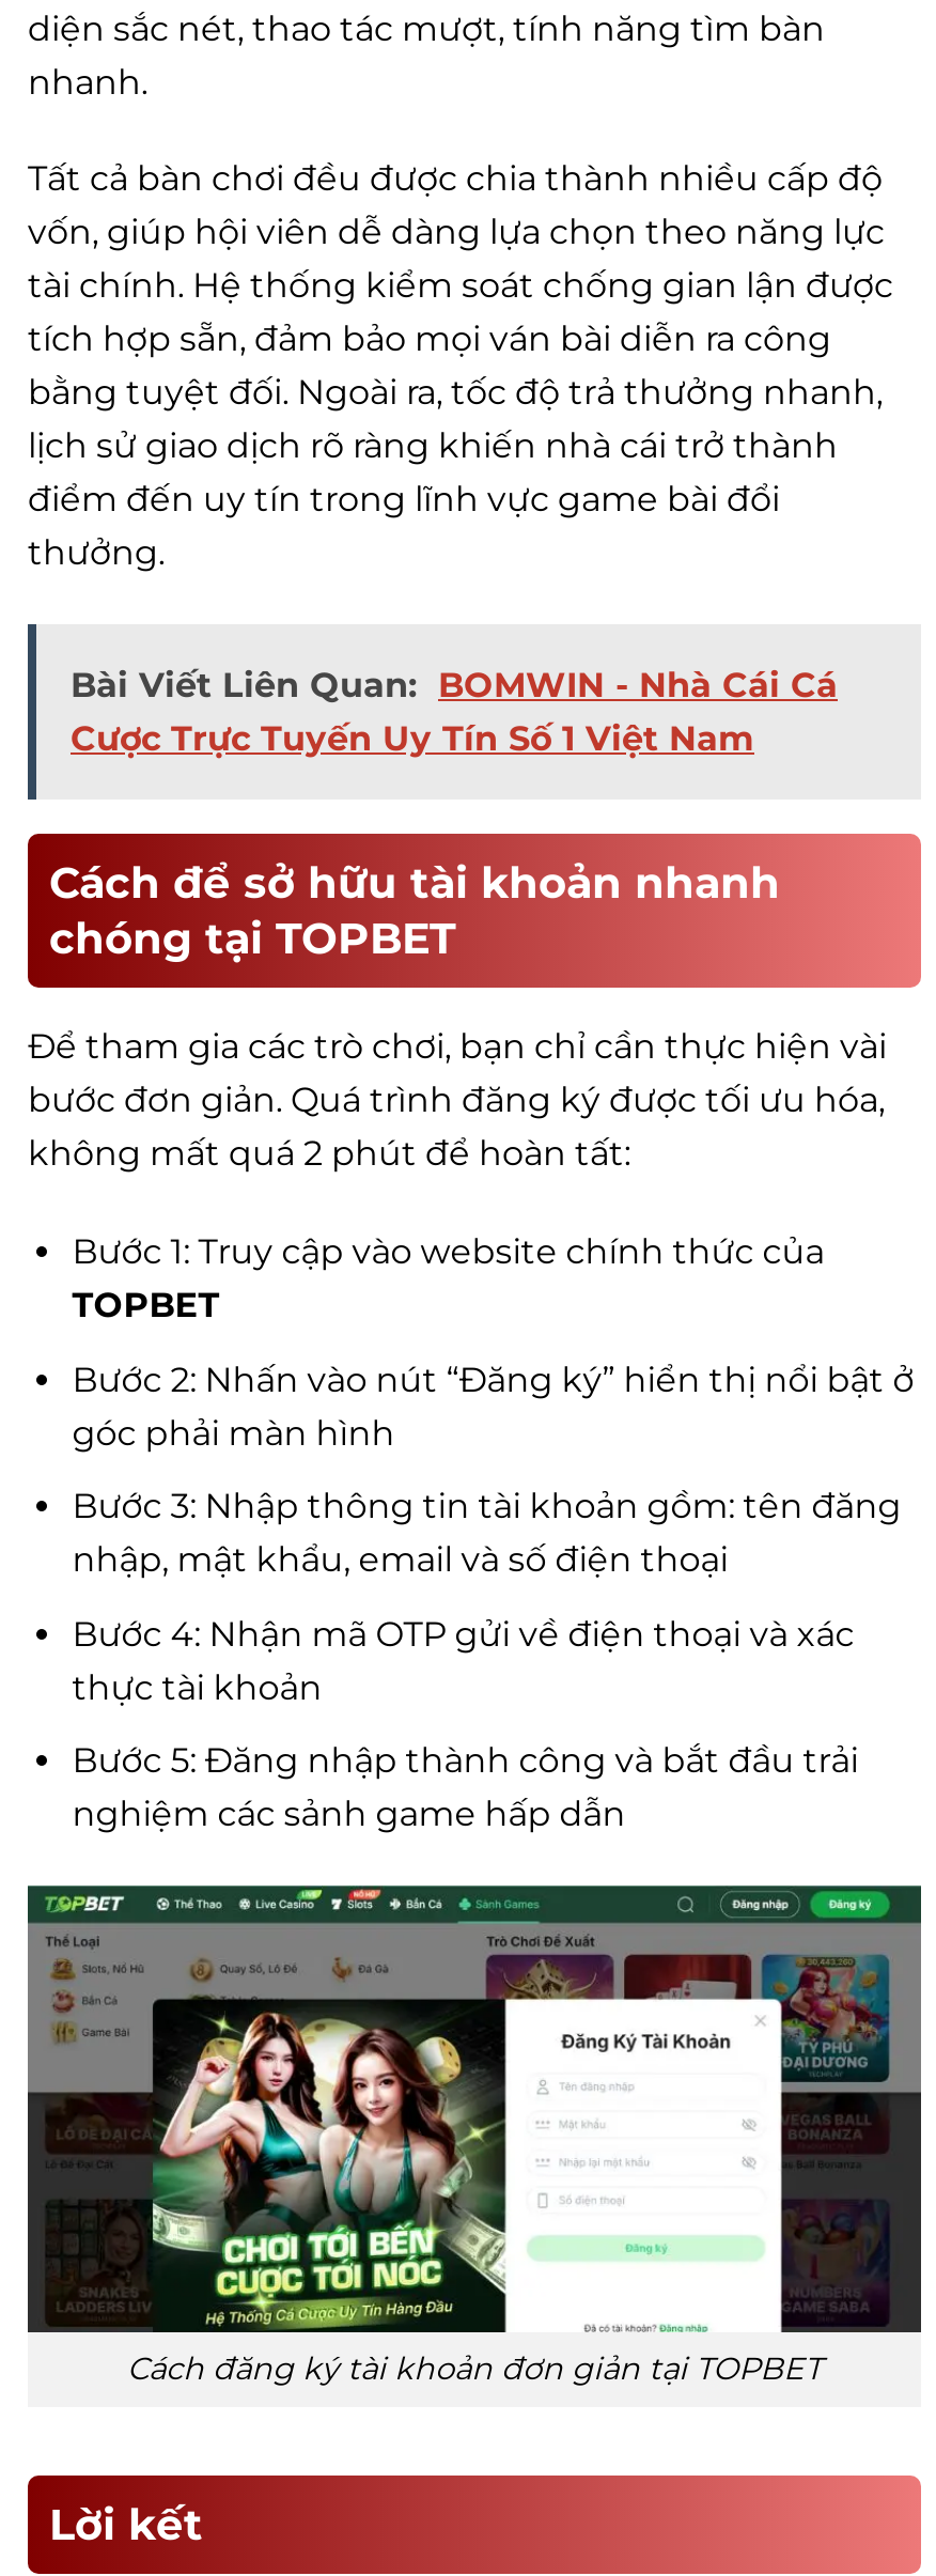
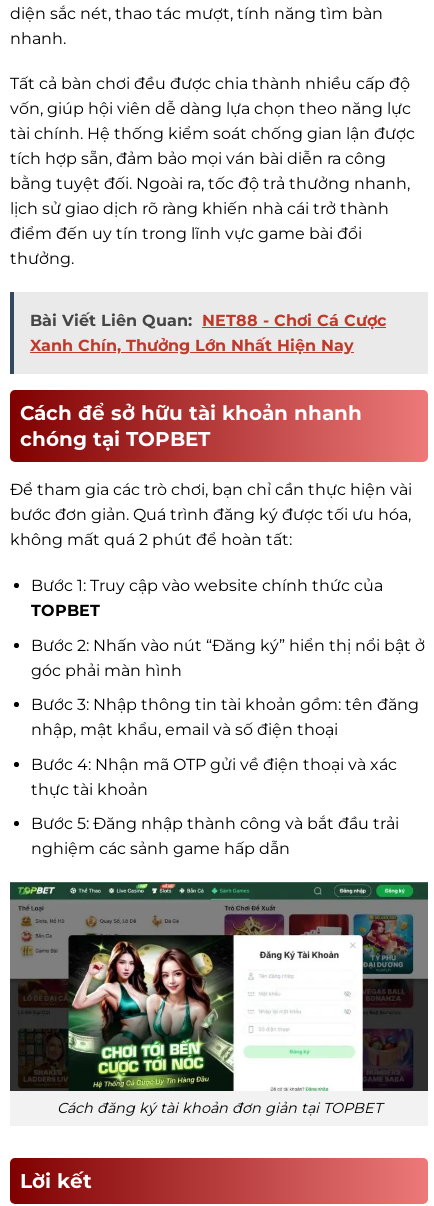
[71,665,838,759] Bài Viết Liên Quan: BOMWIN - Nhà Cái Cá | Cược Trực Tuyến Uy Tín Số 1 Việt Nam -> [30,311,386,355] Bài Viết Liên Quan: NET88 - Chơi Cá Cược | Xanh Chín, Thưởng Lớn Nhất Hiện Nay

